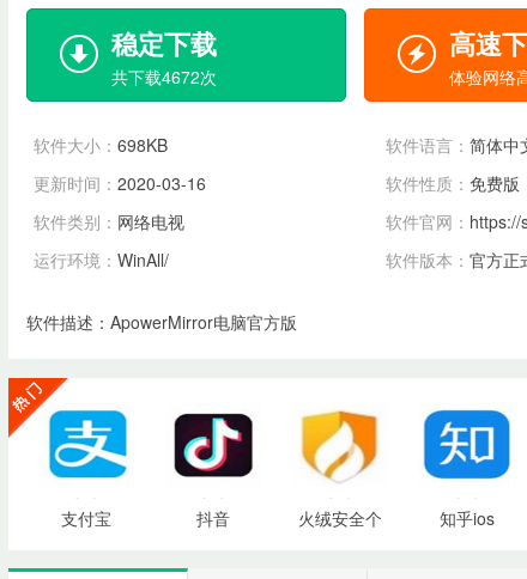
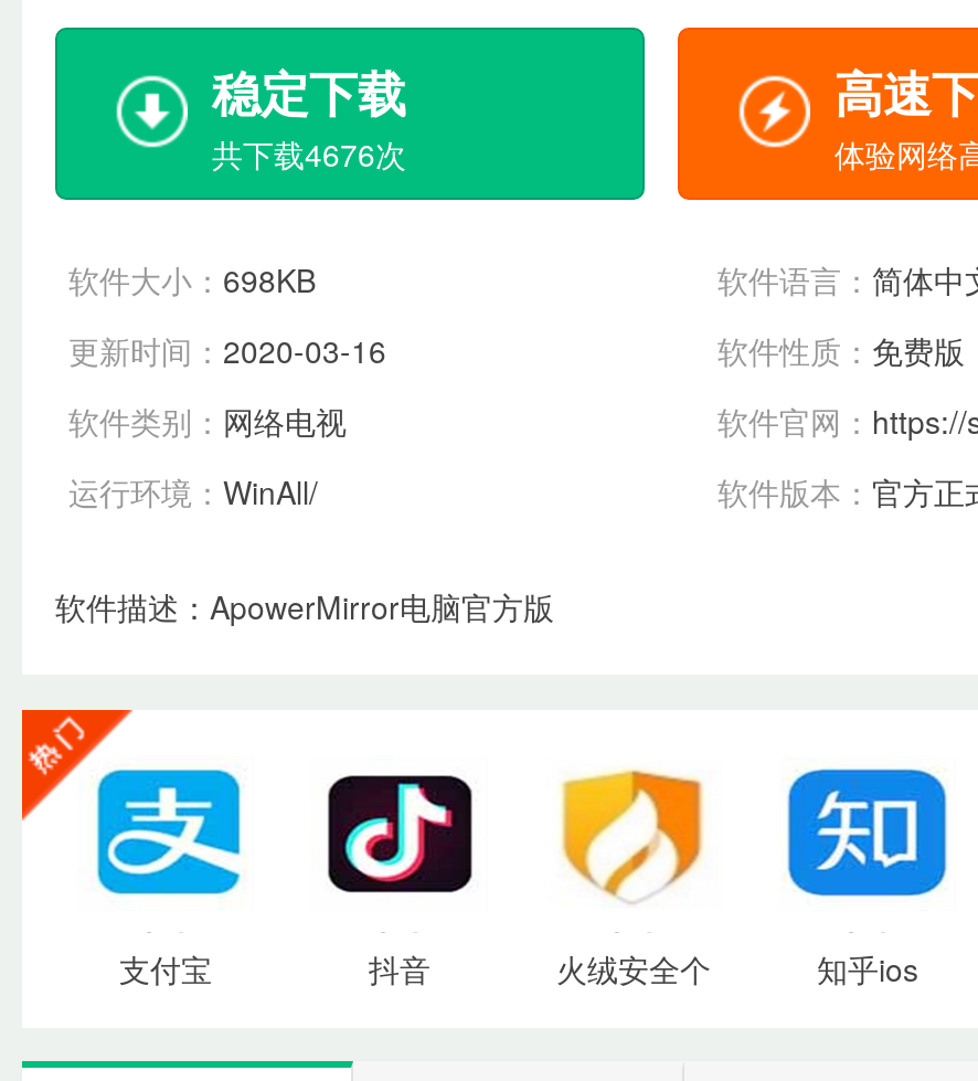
[111,65,217,89] 共下载4672次 -> [212,133,406,177] 共下载4676次

